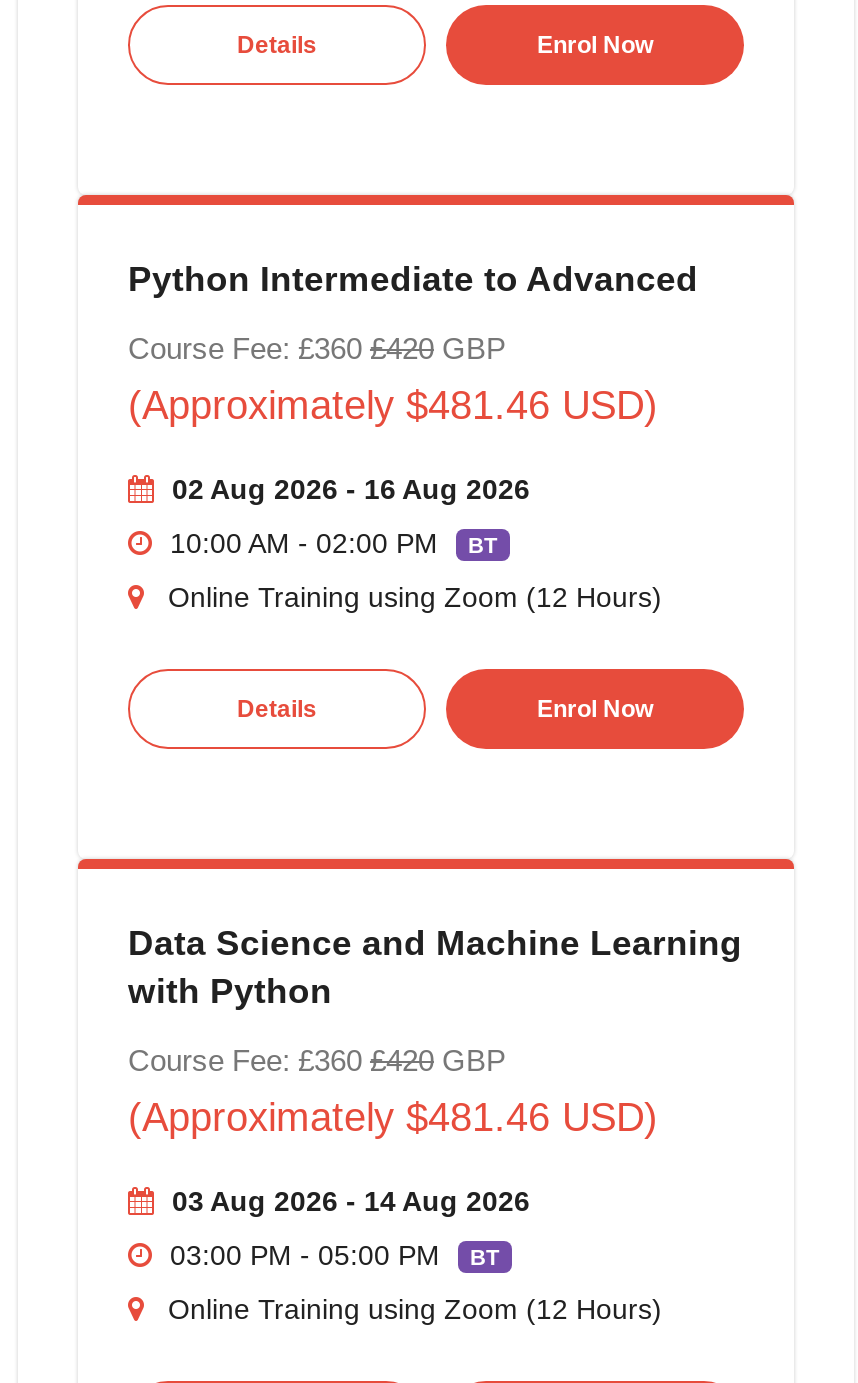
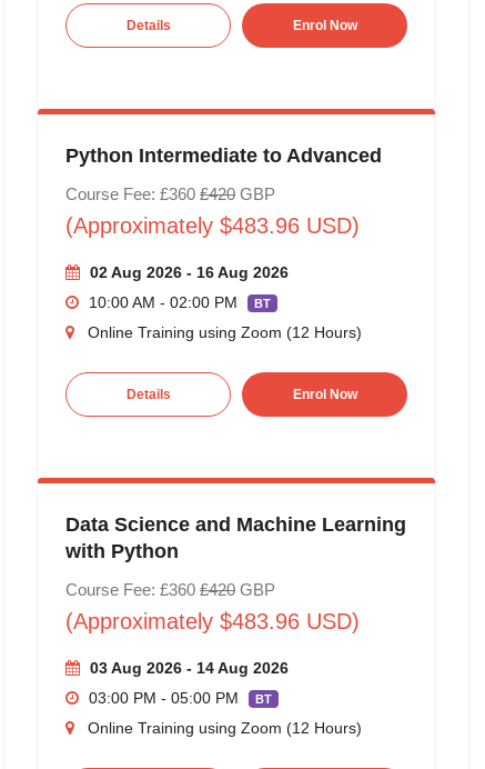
[128,384,658,428] (Approximately $481.46 USD) -> [65,214,360,238] (Approximately $483.96 USD)
[128,1096,658,1140] (Approximately $481.46 USD) -> [65,609,360,634] (Approximately $483.96 USD)

